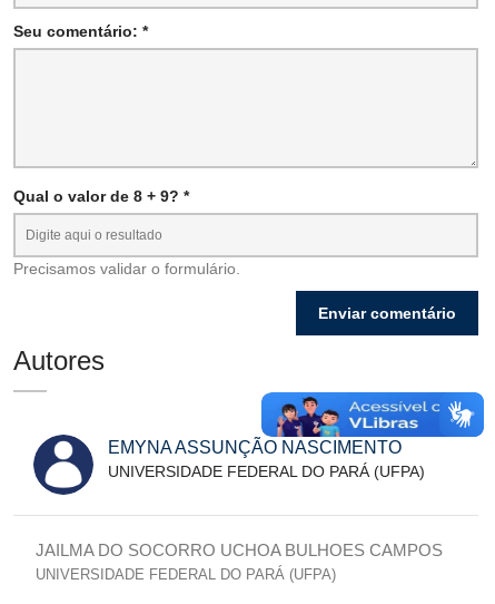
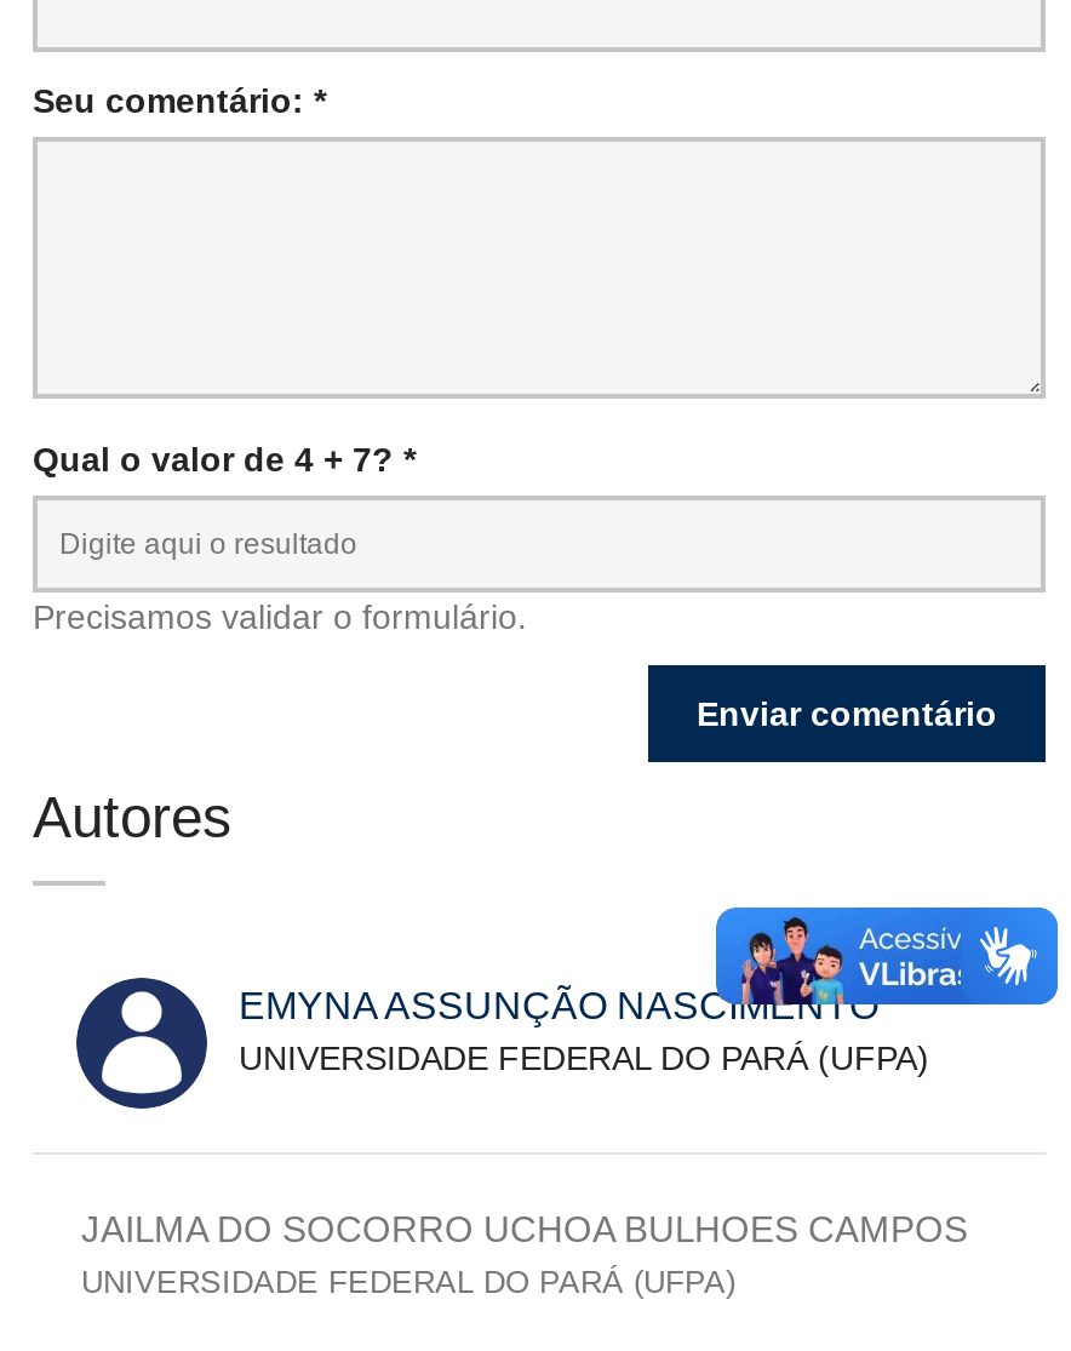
[13,187,189,205] Qual o valor de 8 + 9? * -> [33,439,416,478] Qual o valor de 4 + 7? *
[260,391,485,447] [image] -> [573,886,1060,1007] [image]

